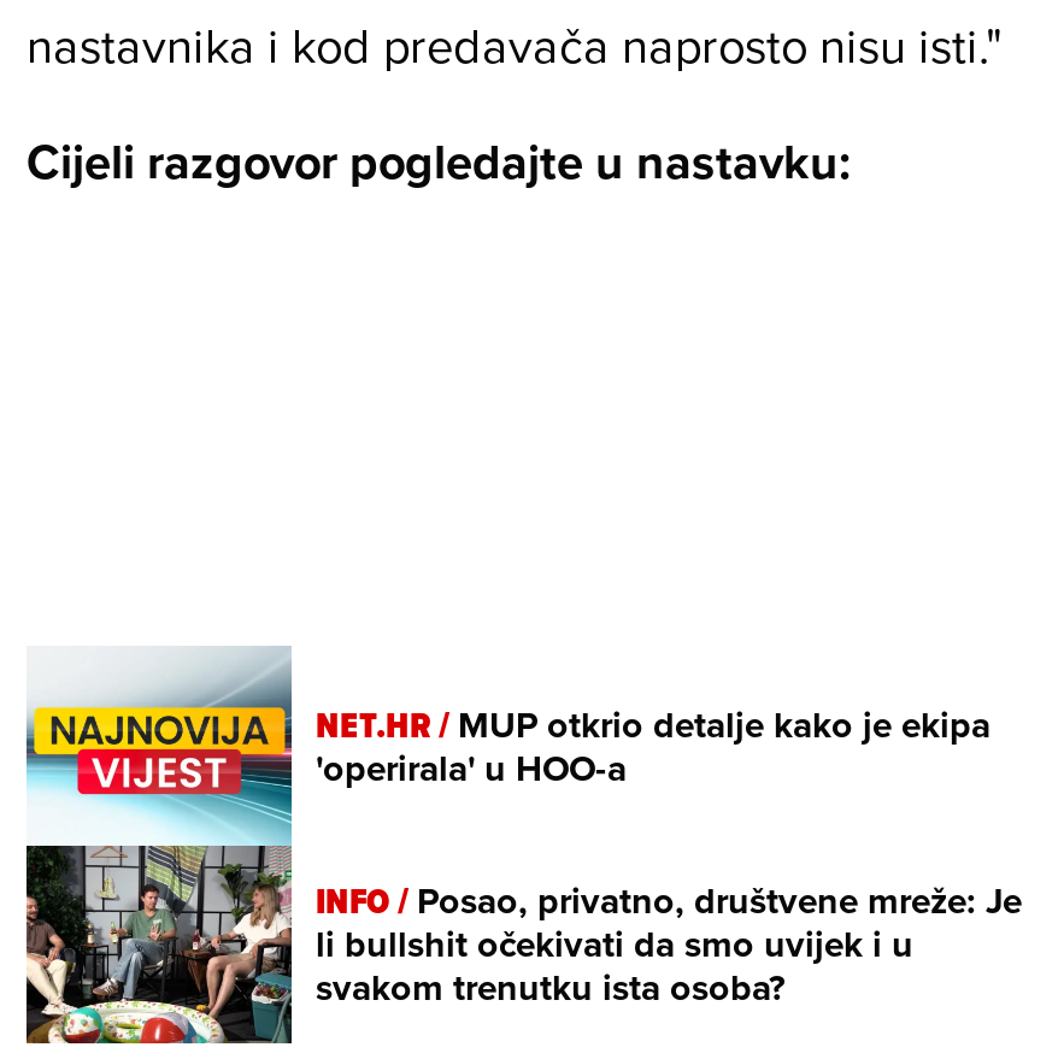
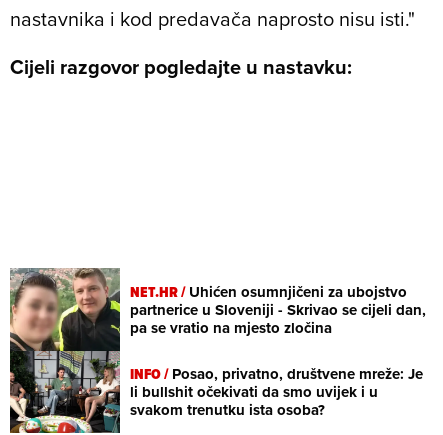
[24,646,990,848] [image] | NET.HR / MUP otkrio detalje kako je ekipa | 'operirala' u HOO-a -> [9,267,426,352] [image] | NET.HR / Uhićen osumnjičeni za ubojstvo | partnerice u Sloveniji - Skrivao se cijeli dan, | pa se vratio na mjesto zločina

